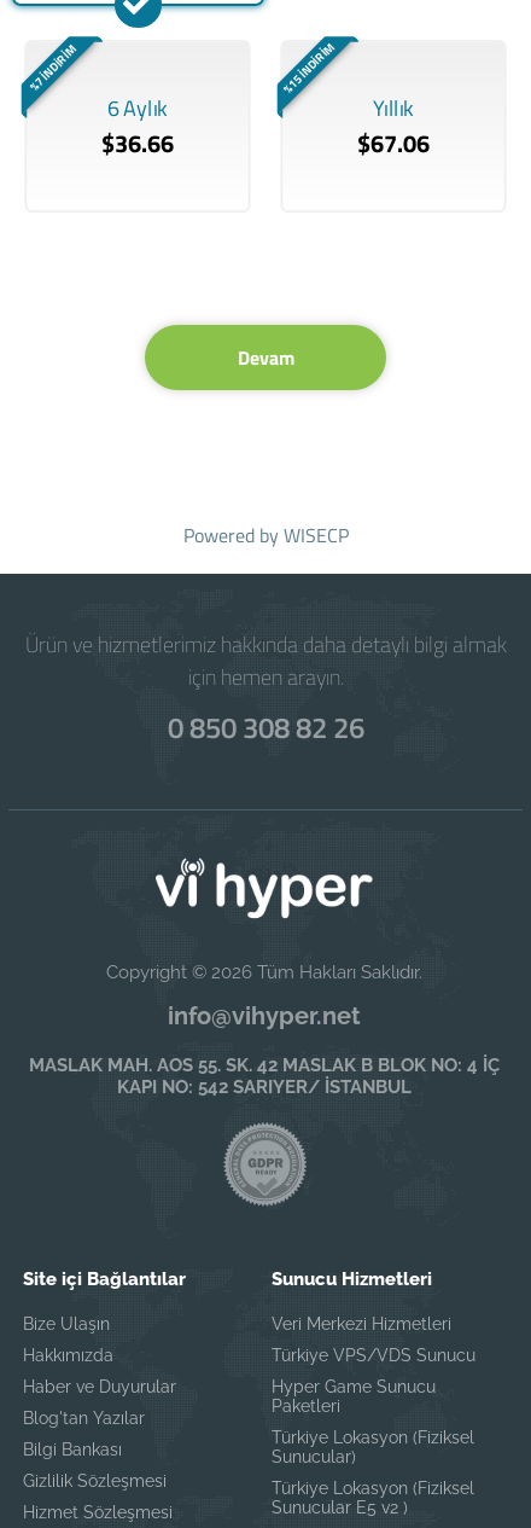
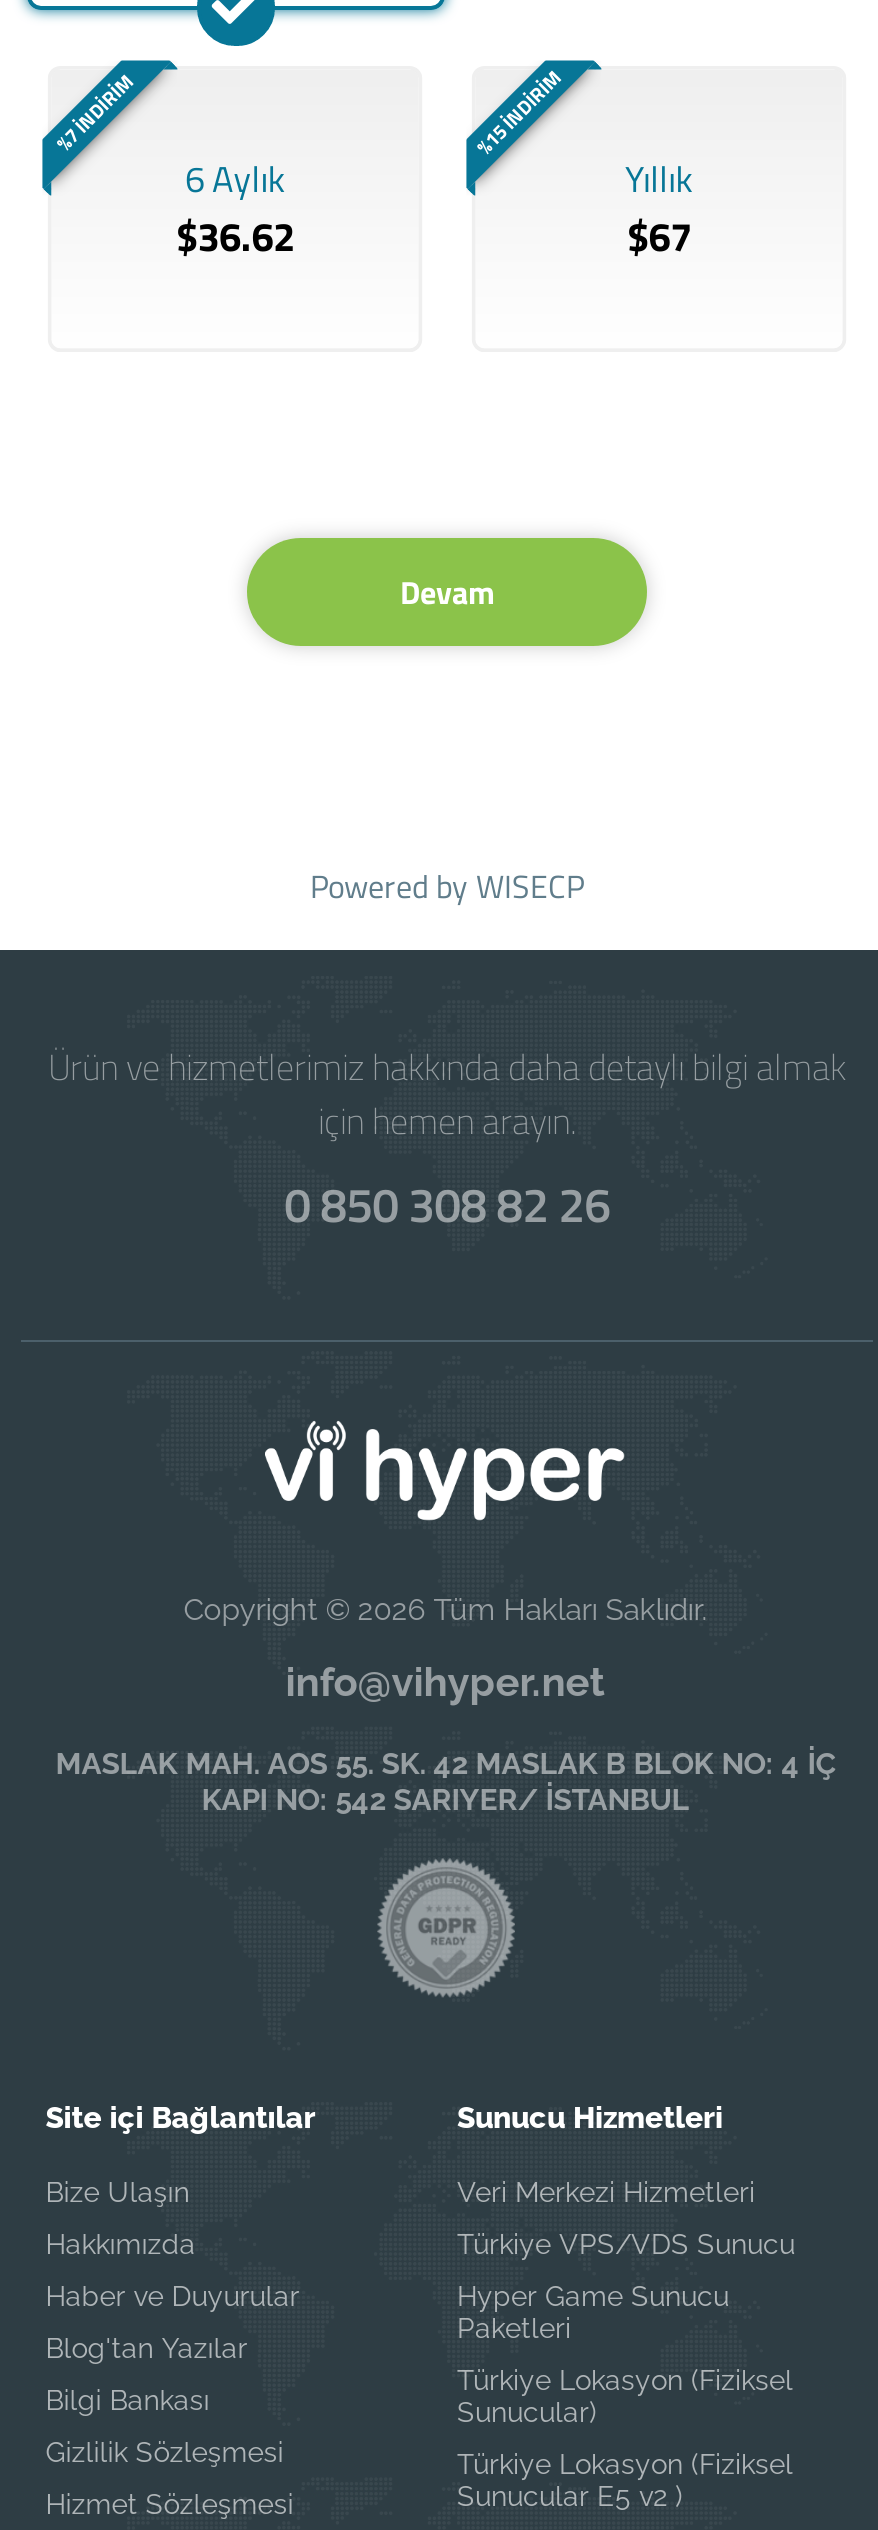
[102,125,174,162] $36.66 -> [176,207,295,268] $36.62
[357,125,429,162] $67.06 -> [626,207,691,268] $67

